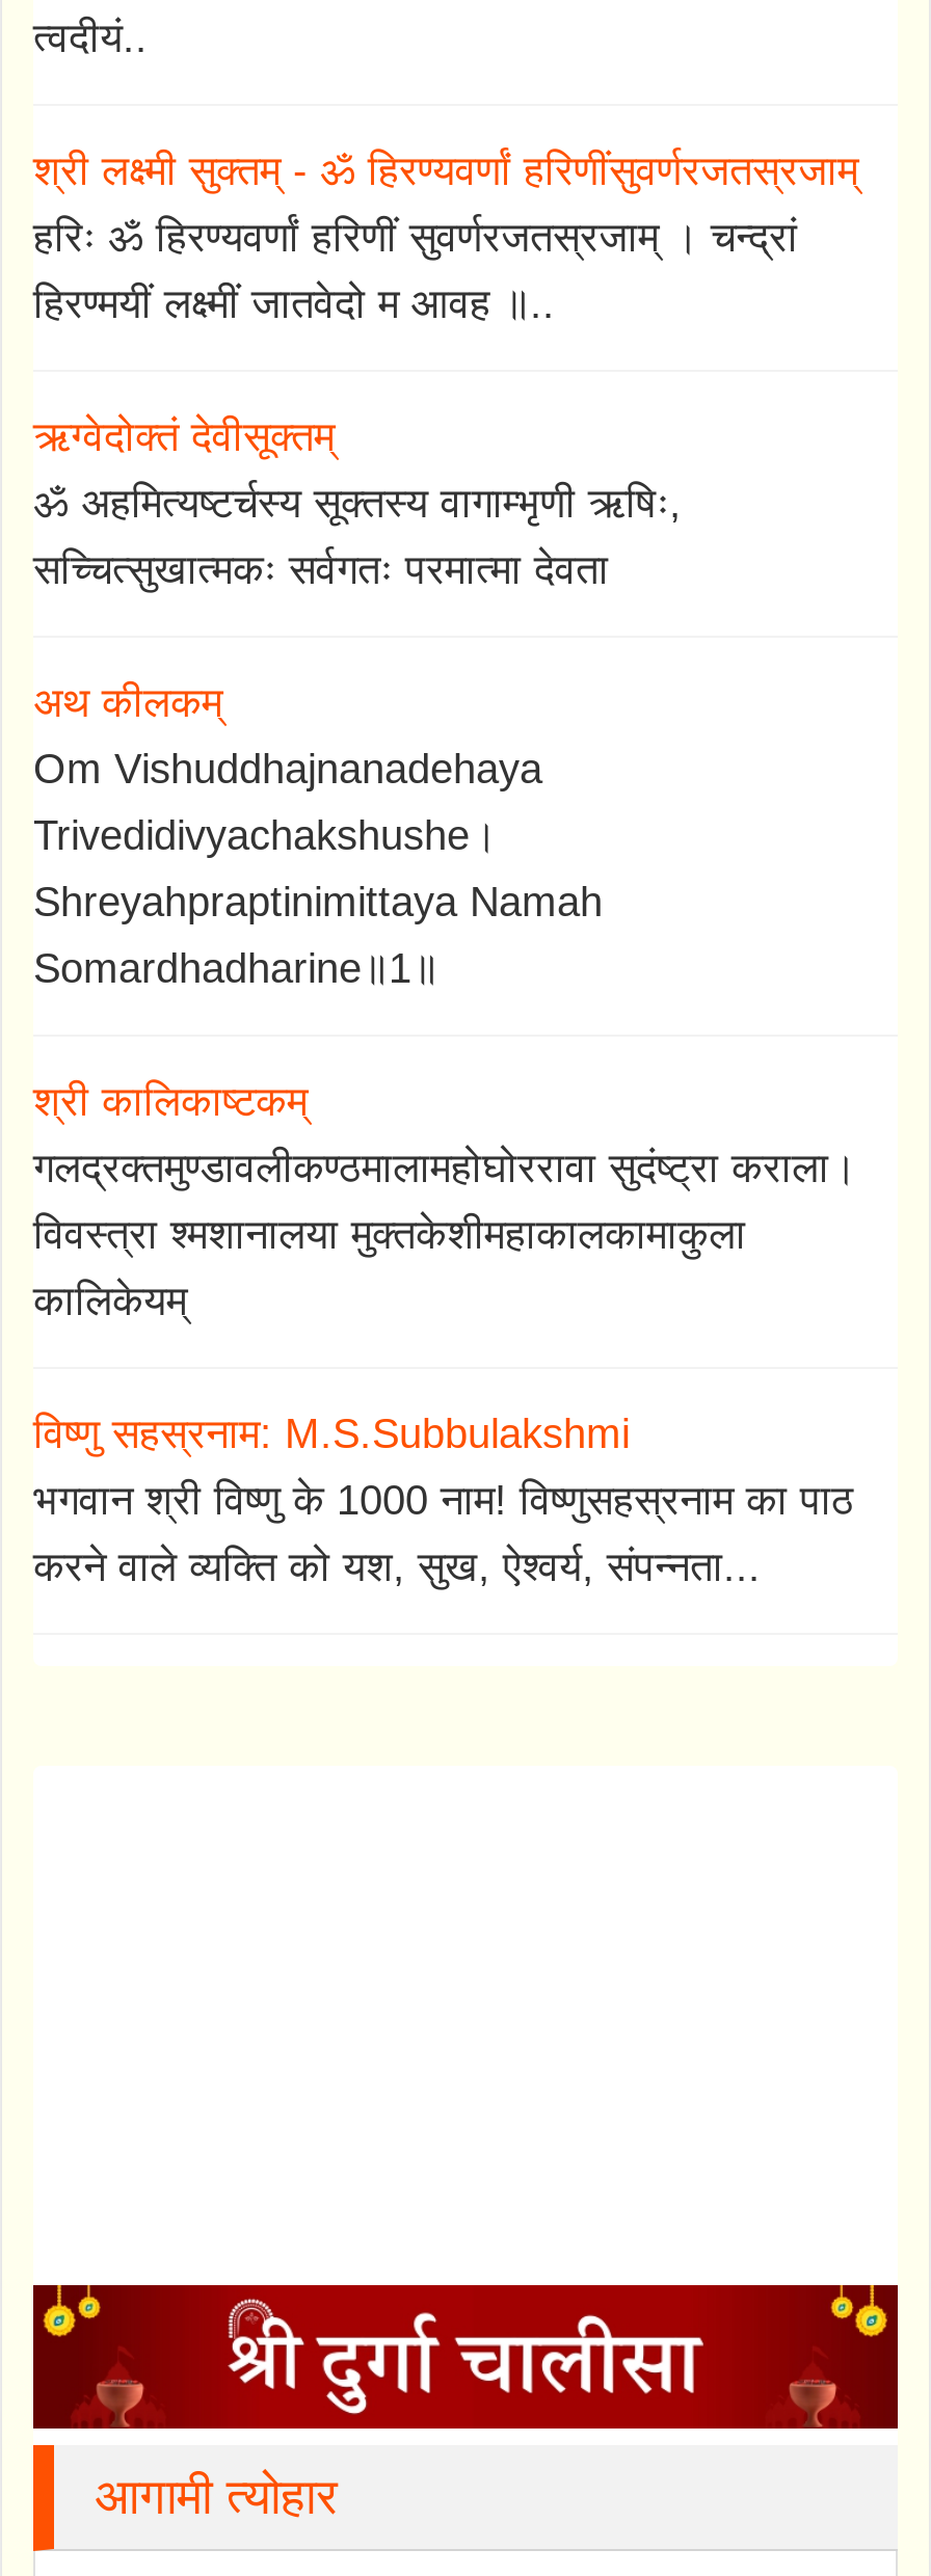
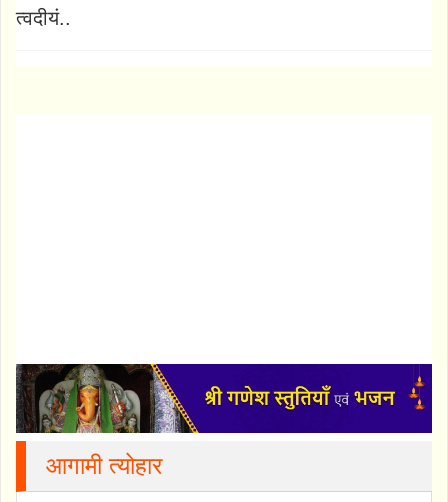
[33,147,858,1589] श्री लक्ष्मी सुक्तम् - ॐ हिरण्यवर्णां हरिणींसुवर्णरजतस्रजाम् | हरिः ॐ हिरण्यवर्णां हरिणीं सुवर्णरजतस्रजाम् । चन्द्रां | हिरण्मयीं लक्ष्मीं जातवेदो म आवह ॥.. | ऋग्वेदोक्तं देवीसूक्तम् | ॐ अहमित्यष्टर्चस्य सूक्तस्य वागाम्भृणी ऋषिः, | सच्चित्सुखात्मकः सर्वगतः परमात्मा देवता | अथ कीलकम् | Om Vishuddhajnanadehaya | Trivedidivyachakshushe। | Shreyahpraptinimittaya Namah | Somardhadharine॥1॥ | श्री कालिकाष्टकम् | गलद्रक्तमुण्डावलीकण्ठमालामहोघोररावा सुदंष्ट्रा कराला। | विवस्त्रा श्मशानालया मुक्तकेशीमहाकालकामाकुला | कालिकेयम् | विष्णु सहस्रनाम: M.S.Subbulakshmi | भगवान श्री विष्णु के 1000 नाम! विष्णुसहस्रनाम का पाठ | करने वाले व्यक्ति को यश, सुख, ऐश्वर्य, संपन्नता... -> none
[33,2283,900,2431] [image] -> [254,363,433,434] [image]

